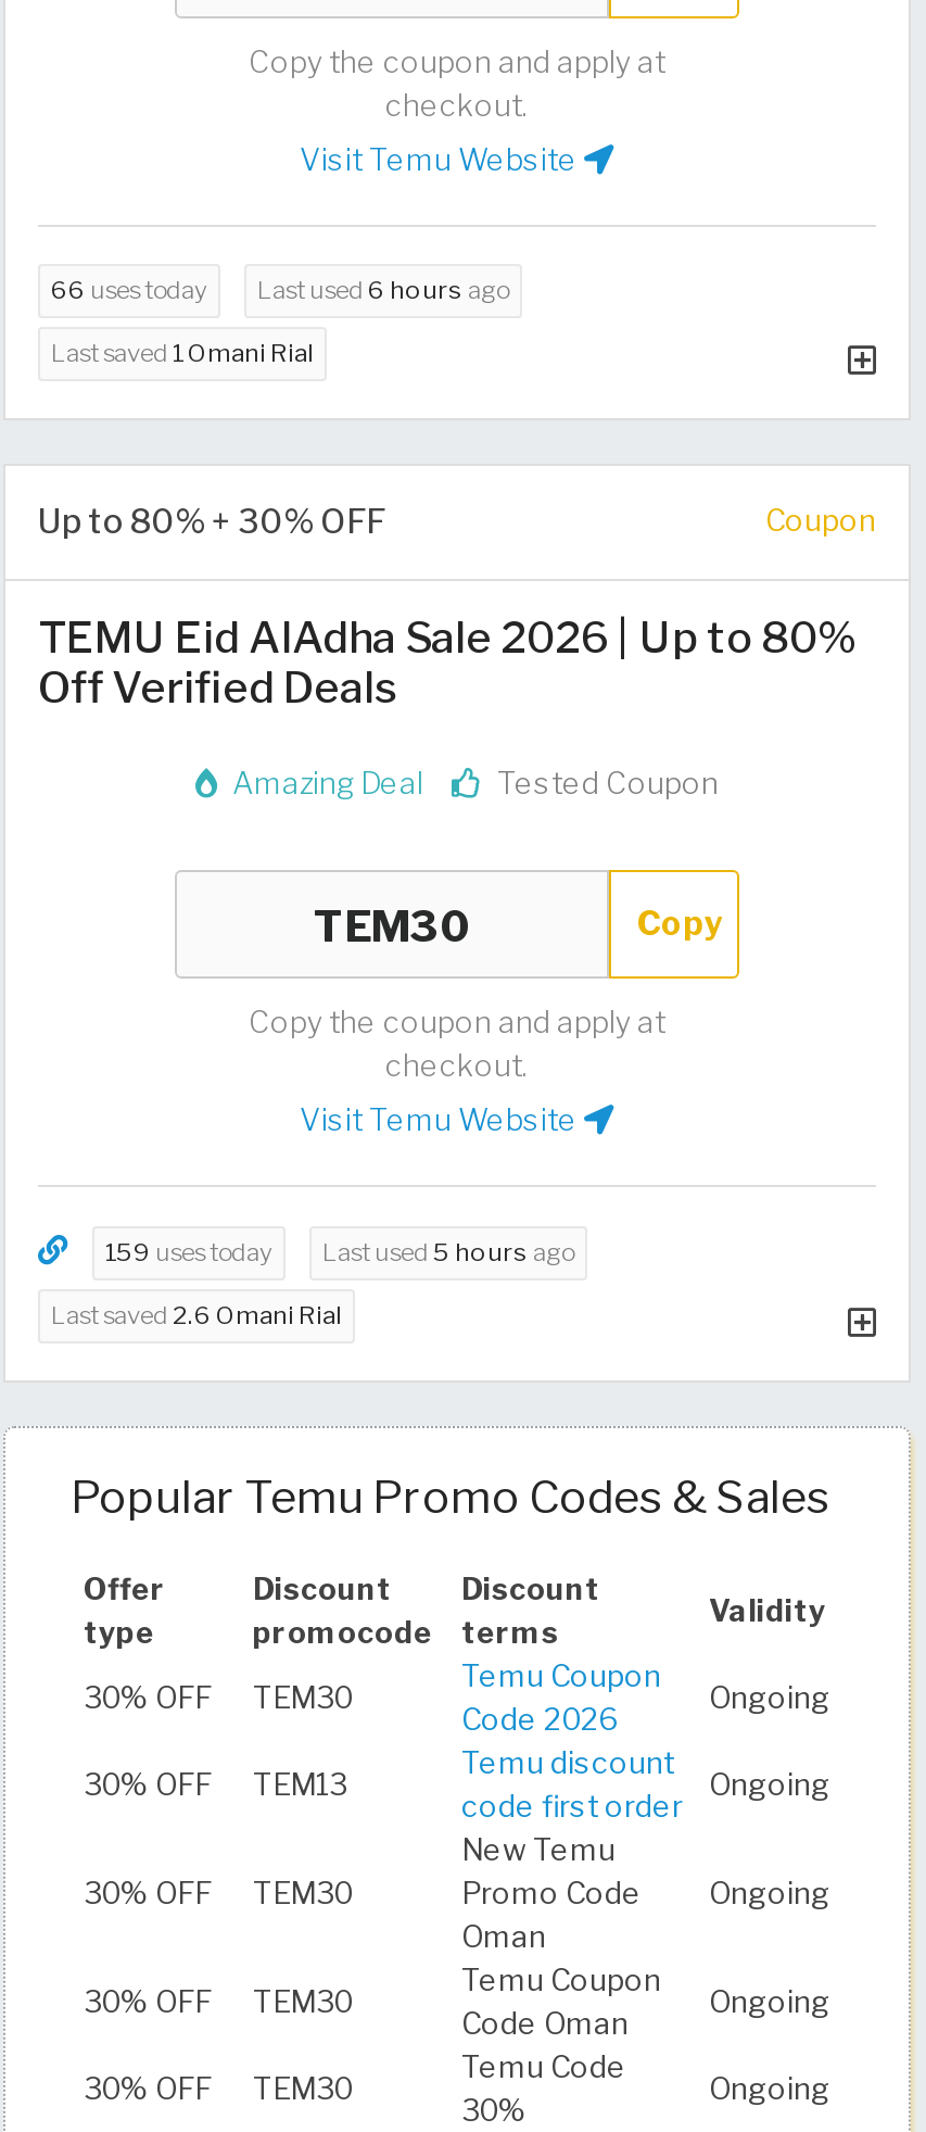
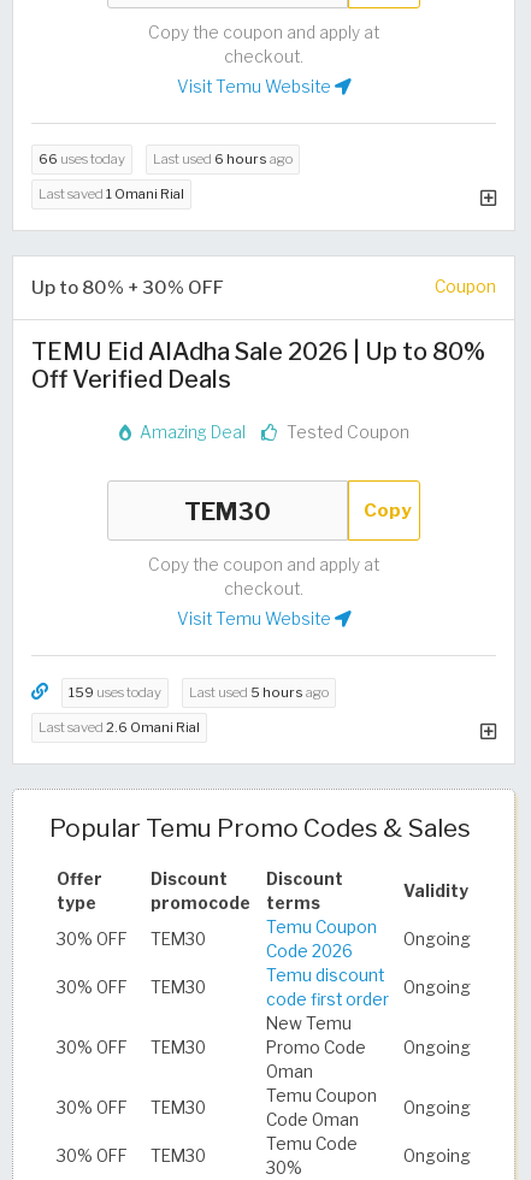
[84,1766,346,1801] 30% OFF TEM13 -> [57,977,206,996] 30% OFF TEM30

